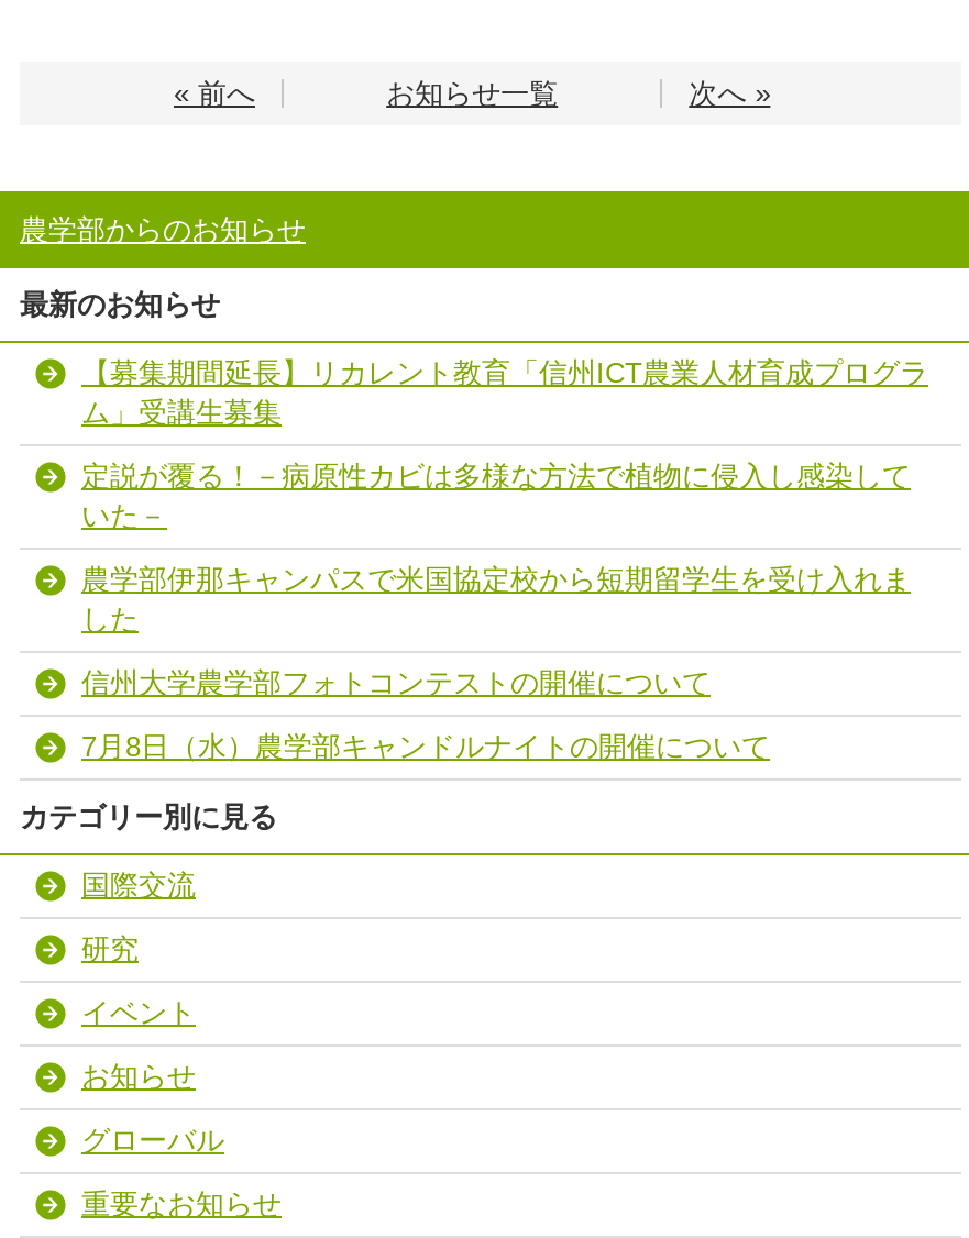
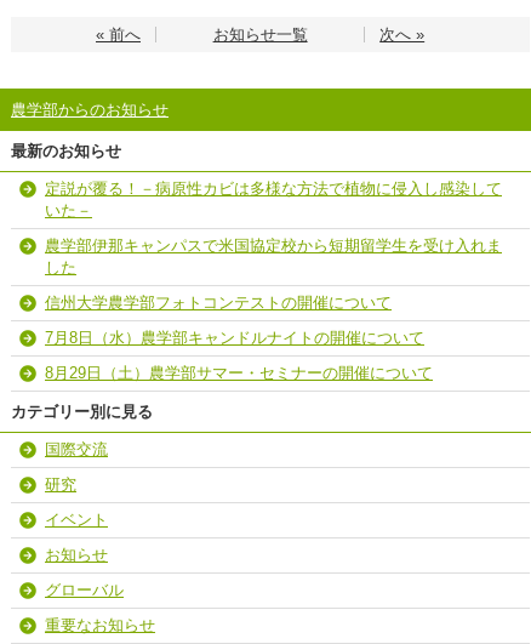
[81,356,928,429] 【募集期間延長】リカレント教育「信州ICT農業人材育成プログラ | ム」受講生募集 -> none
moved [81,460,911,763] -> [45,179,502,347]: 定説が覆る！－病原性カビは多様な方法で植物に侵入し感染して | いた－ | 農学部伊那キャンパスで米国協定校から短期留学生を受け入れま | した | 信州大学農学部フォトコンテストの開催について | 7月8日（水）農学部キャンドルナイトの開催について
none -> [45,364,433,382] 8月29日（土）農学部サマー・セミナーの開催について

